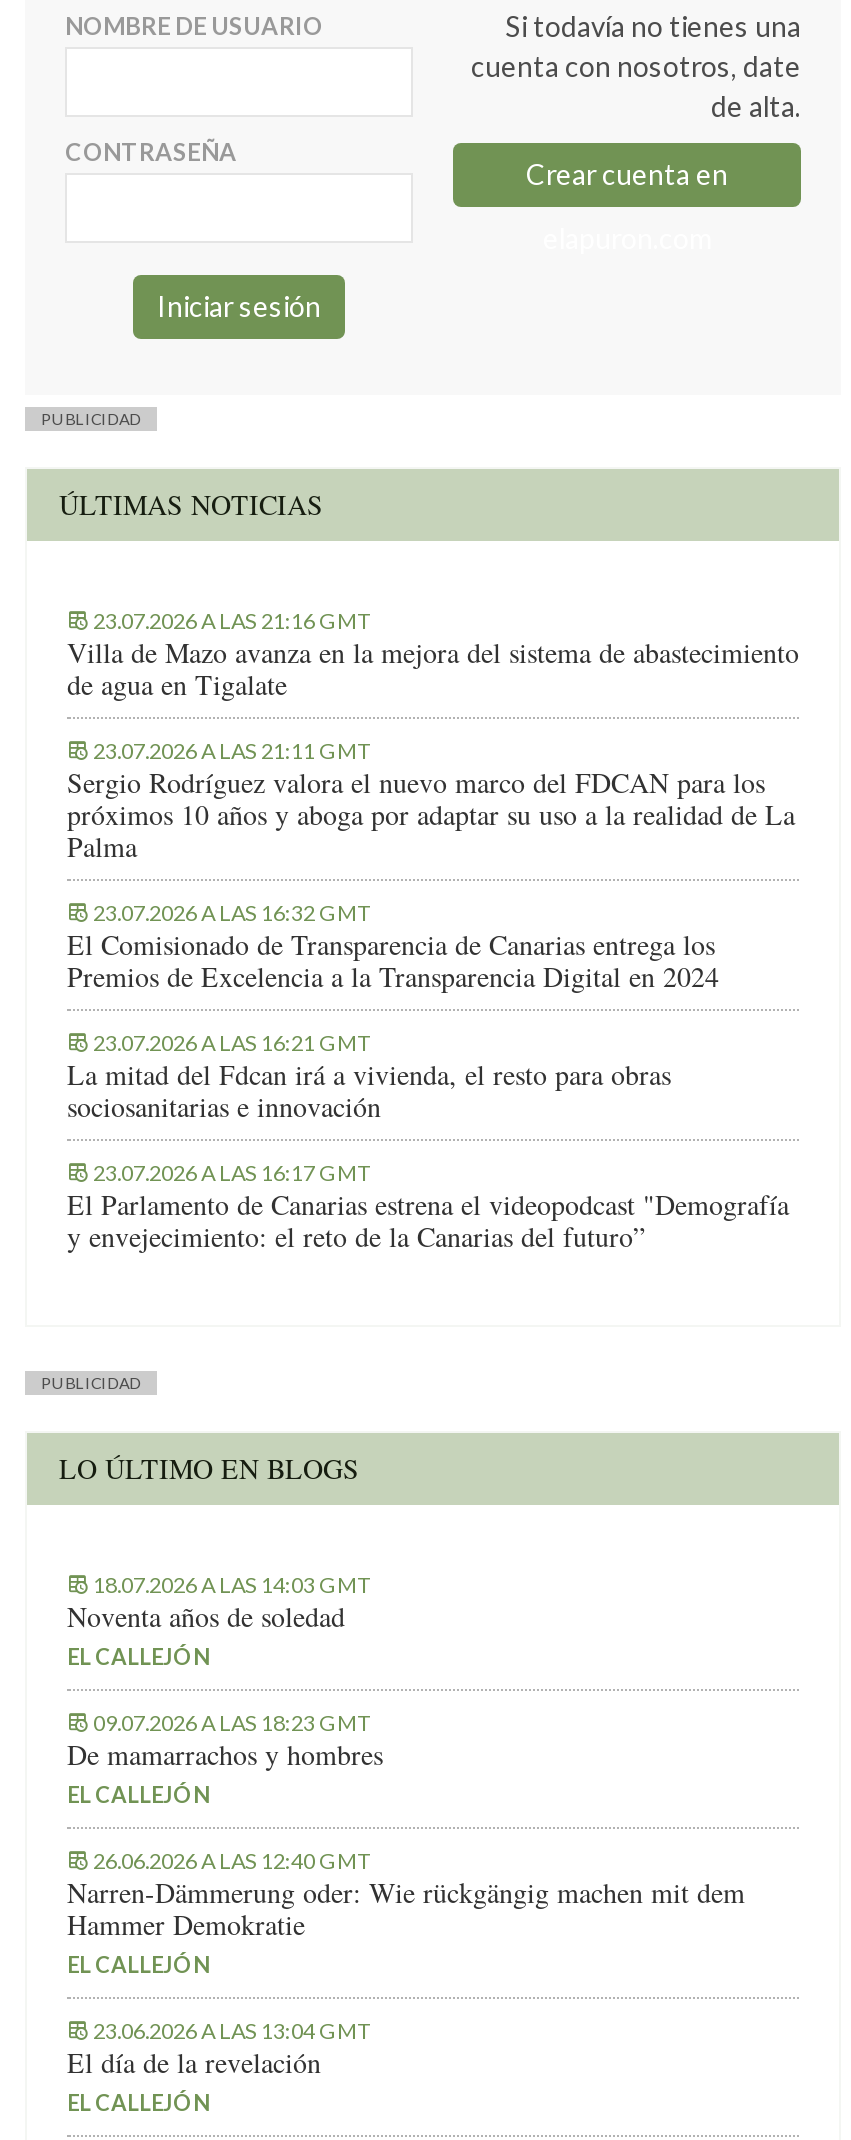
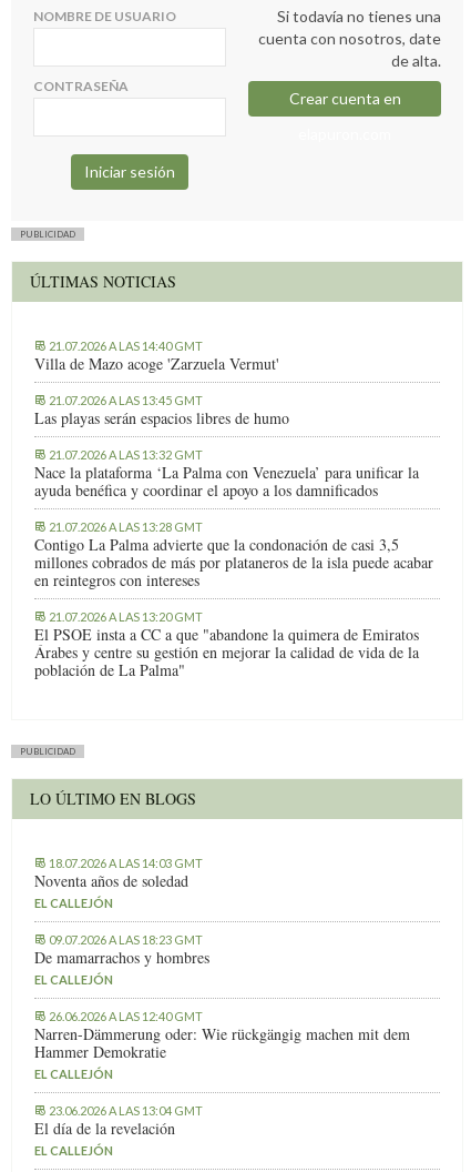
[67,608,799,704] 23.07.2026 A LAS 21:16 GMT | Villa de Mazo avanza en la mejora del sistema de abastecimiento | de agua en Tigalate -> [34,339,279,374] 21.07.2026 A LAS 14:40 GMT | Villa de Mazo acoge 'Zarzuela Vermut'
[67,738,795,866] 23.07.2026 A LAS 21:11 GMT | Sergio Rodríguez valora el nuevo marco del FDCAN para los | próximos 10 años y aboga por adaptar su uso a la realidad de La | Palma -> [34,393,289,429] 21.07.2026 A LAS 13:45 GMT | Las playas serán espacios libres de humo
[67,900,719,996] 23.07.2026 A LAS 16:32 GMT | El Comisionado de Transparencia de Canarias entrega los | Premios de Excelencia a la Transparencia Digital en 2024 -> [34,448,419,501] 21.07.2026 A LAS 13:32 GMT | Nace la plataforma ‘La Palma con Venezuela’ para unificar la | ayuda benéfica y coordinar el apoyo a los damnificados
[67,1030,671,1126] 23.07.2026 A LAS 16:21 GMT | La mitad del Fdcan irá a vivienda, el resto para obras | sociosanitarias e innovación -> [34,520,433,591] 21.07.2026 A LAS 13:28 GMT | Contigo La Palma advierte que la condonación de casi 3,5 | millones cobrados de más por plataneros de la isla puede acabar | en reintegros con intereses
[67,1160,789,1256] 23.07.2026 A LAS 16:17 GMT | El Parlamento de Canarias estrena el videopodcast "Demografía | y envejecimiento: el reto de la Canarias del futuro” -> [34,610,419,681] 21.07.2026 A LAS 13:20 GMT | El PSOE insta a CC a que "abandone la quimera de Emiratos | Árabes y centre su gestión en mejorar la calidad de vida de la | población de La Palma"

